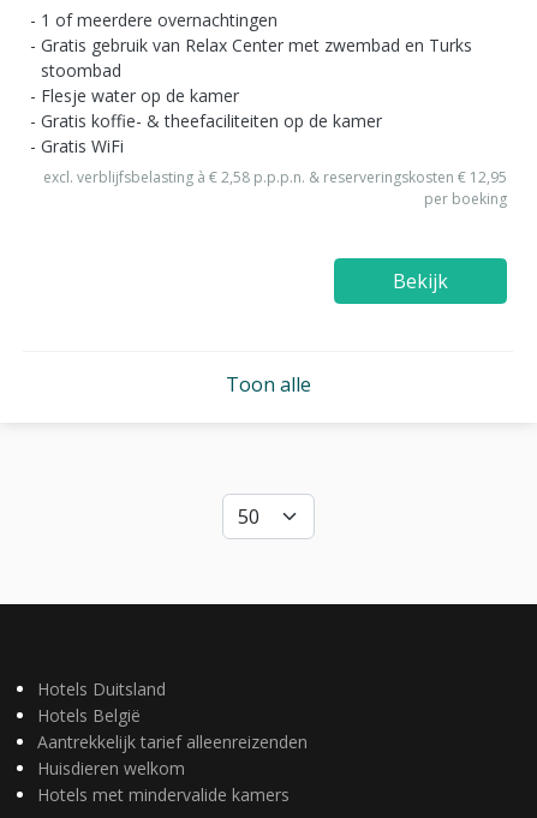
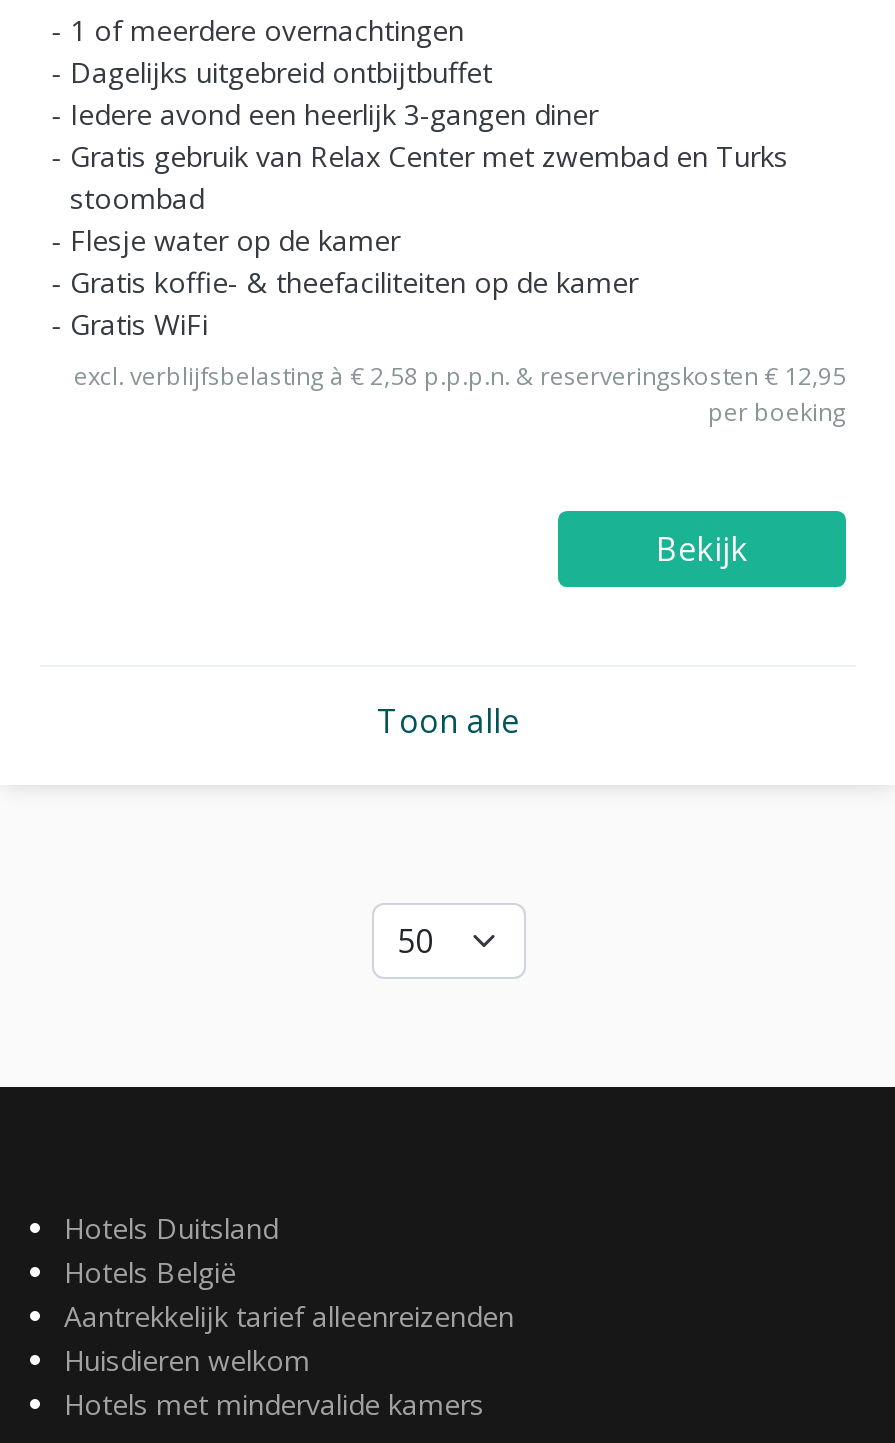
none -> [70,53,598,133] Dagelijks uitgebreid ontbijtbuffet | Iedere avond een heerlijk 3-gangen diner

